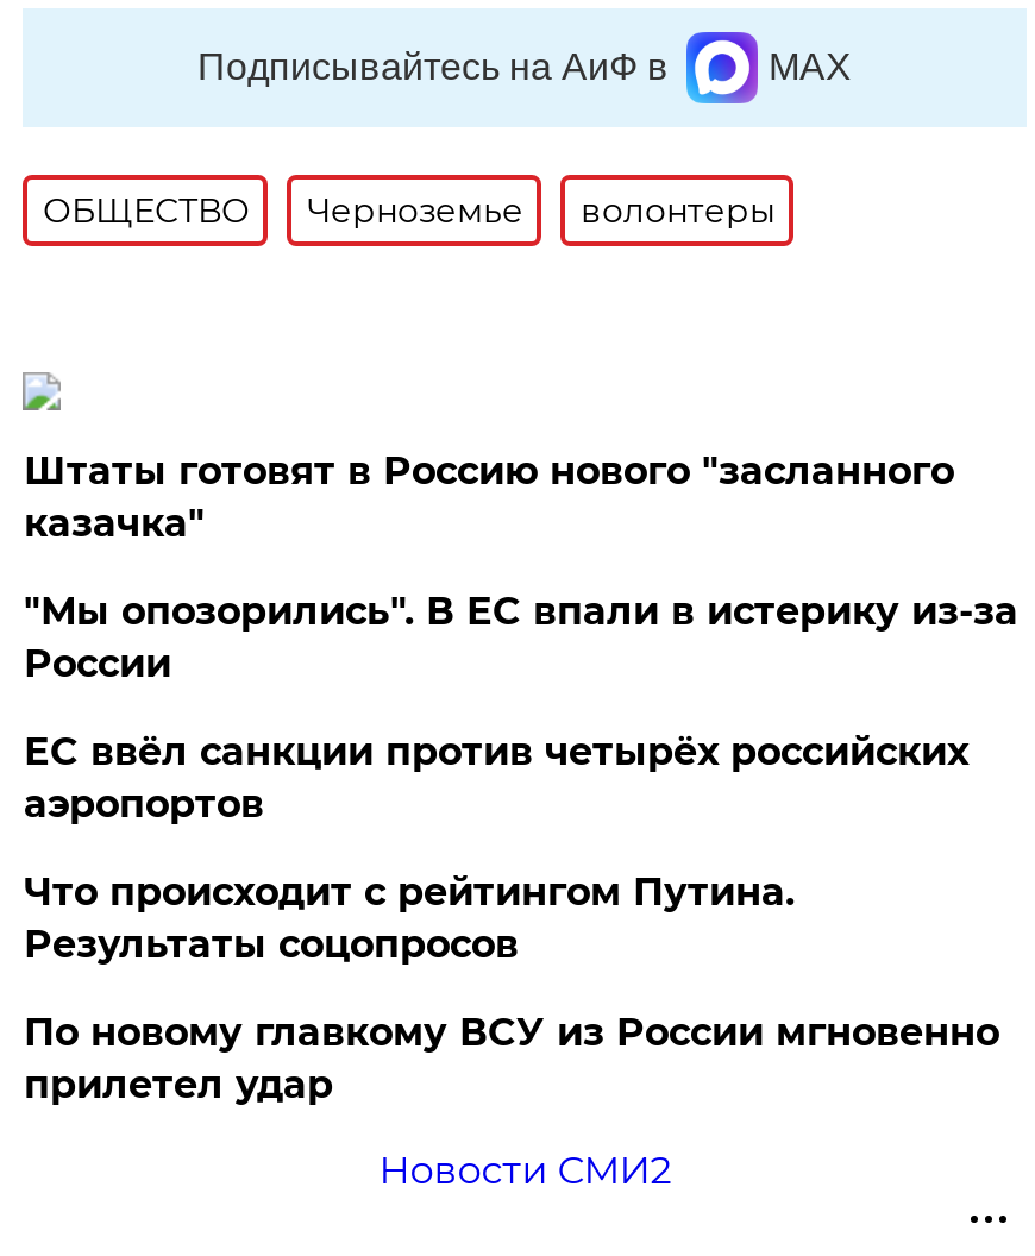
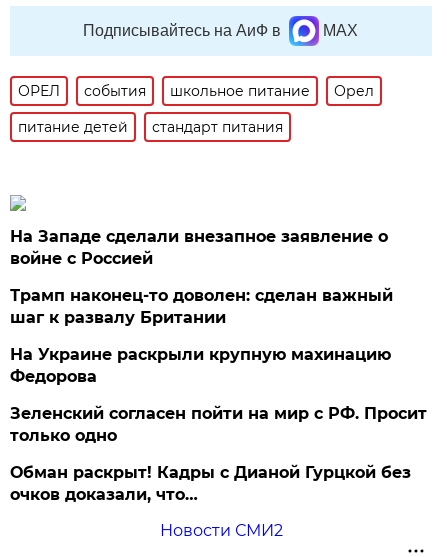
[43,189,775,232] ОБЩЕСТВО | Черноземье | волонтеры -> [18,82,374,136] ОРЕЛ | события | школьное питание | Орел | питание детей | стандарт питания
[24,448,1018,1107] Штаты готовят в Россию нового "засланного | казачка" | "Мы опозорились". В ЕС впали в истерику из-за | России | ЕС ввёл санкции против четырёх российских | аэропортов | Что происходит с рейтингом Путина. | Результаты соцопросов | По новому главкому ВСУ из России мгновенно | прилетел удар -> [10,227,427,504] На Западе сделали внезапное заявление о | войне с Россией | Трамп наконец-то доволен: сделан важный | шаг к развалу Британии | На Украине раскрыли крупную махинацию | Федорова | Зеленский согласен пойти на мир с РФ. Просит | только одно | Обман раскрыт! Кадры с Дианой Гурцкой без | очков доказали, что…

